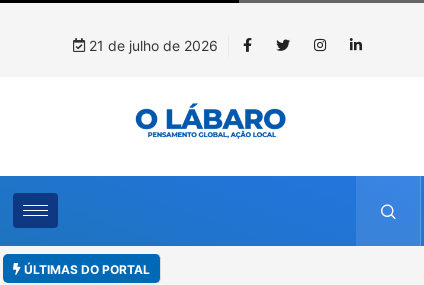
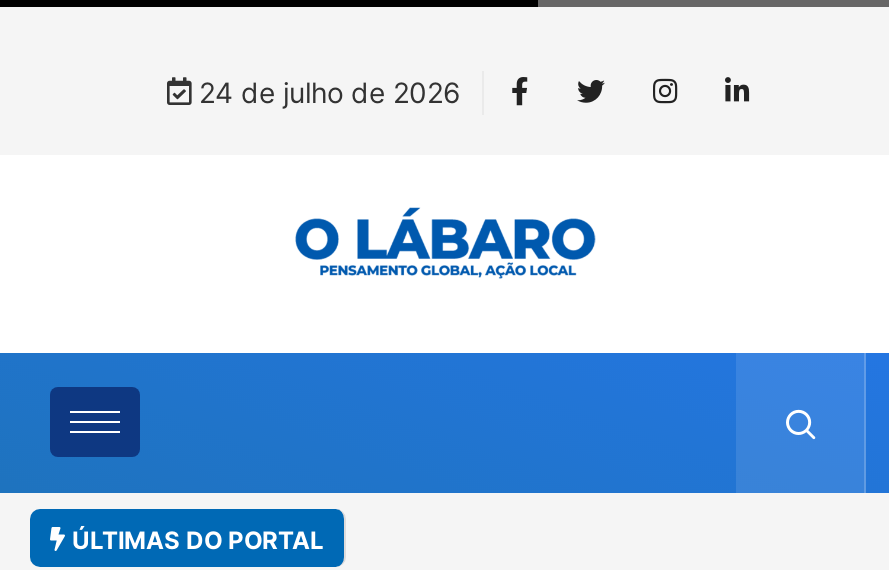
[84,37,217,54] 21 de julho de 2026 -> [191,75,461,109] 24 de julho de 2026

